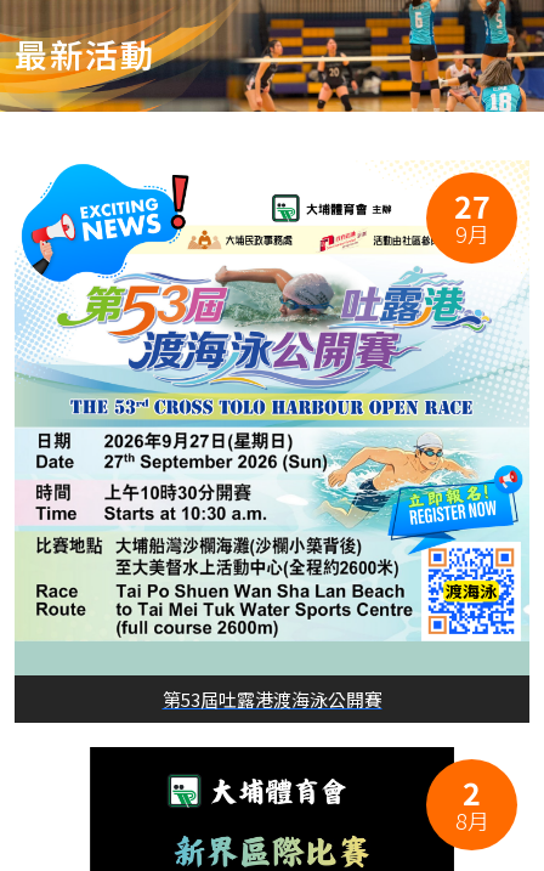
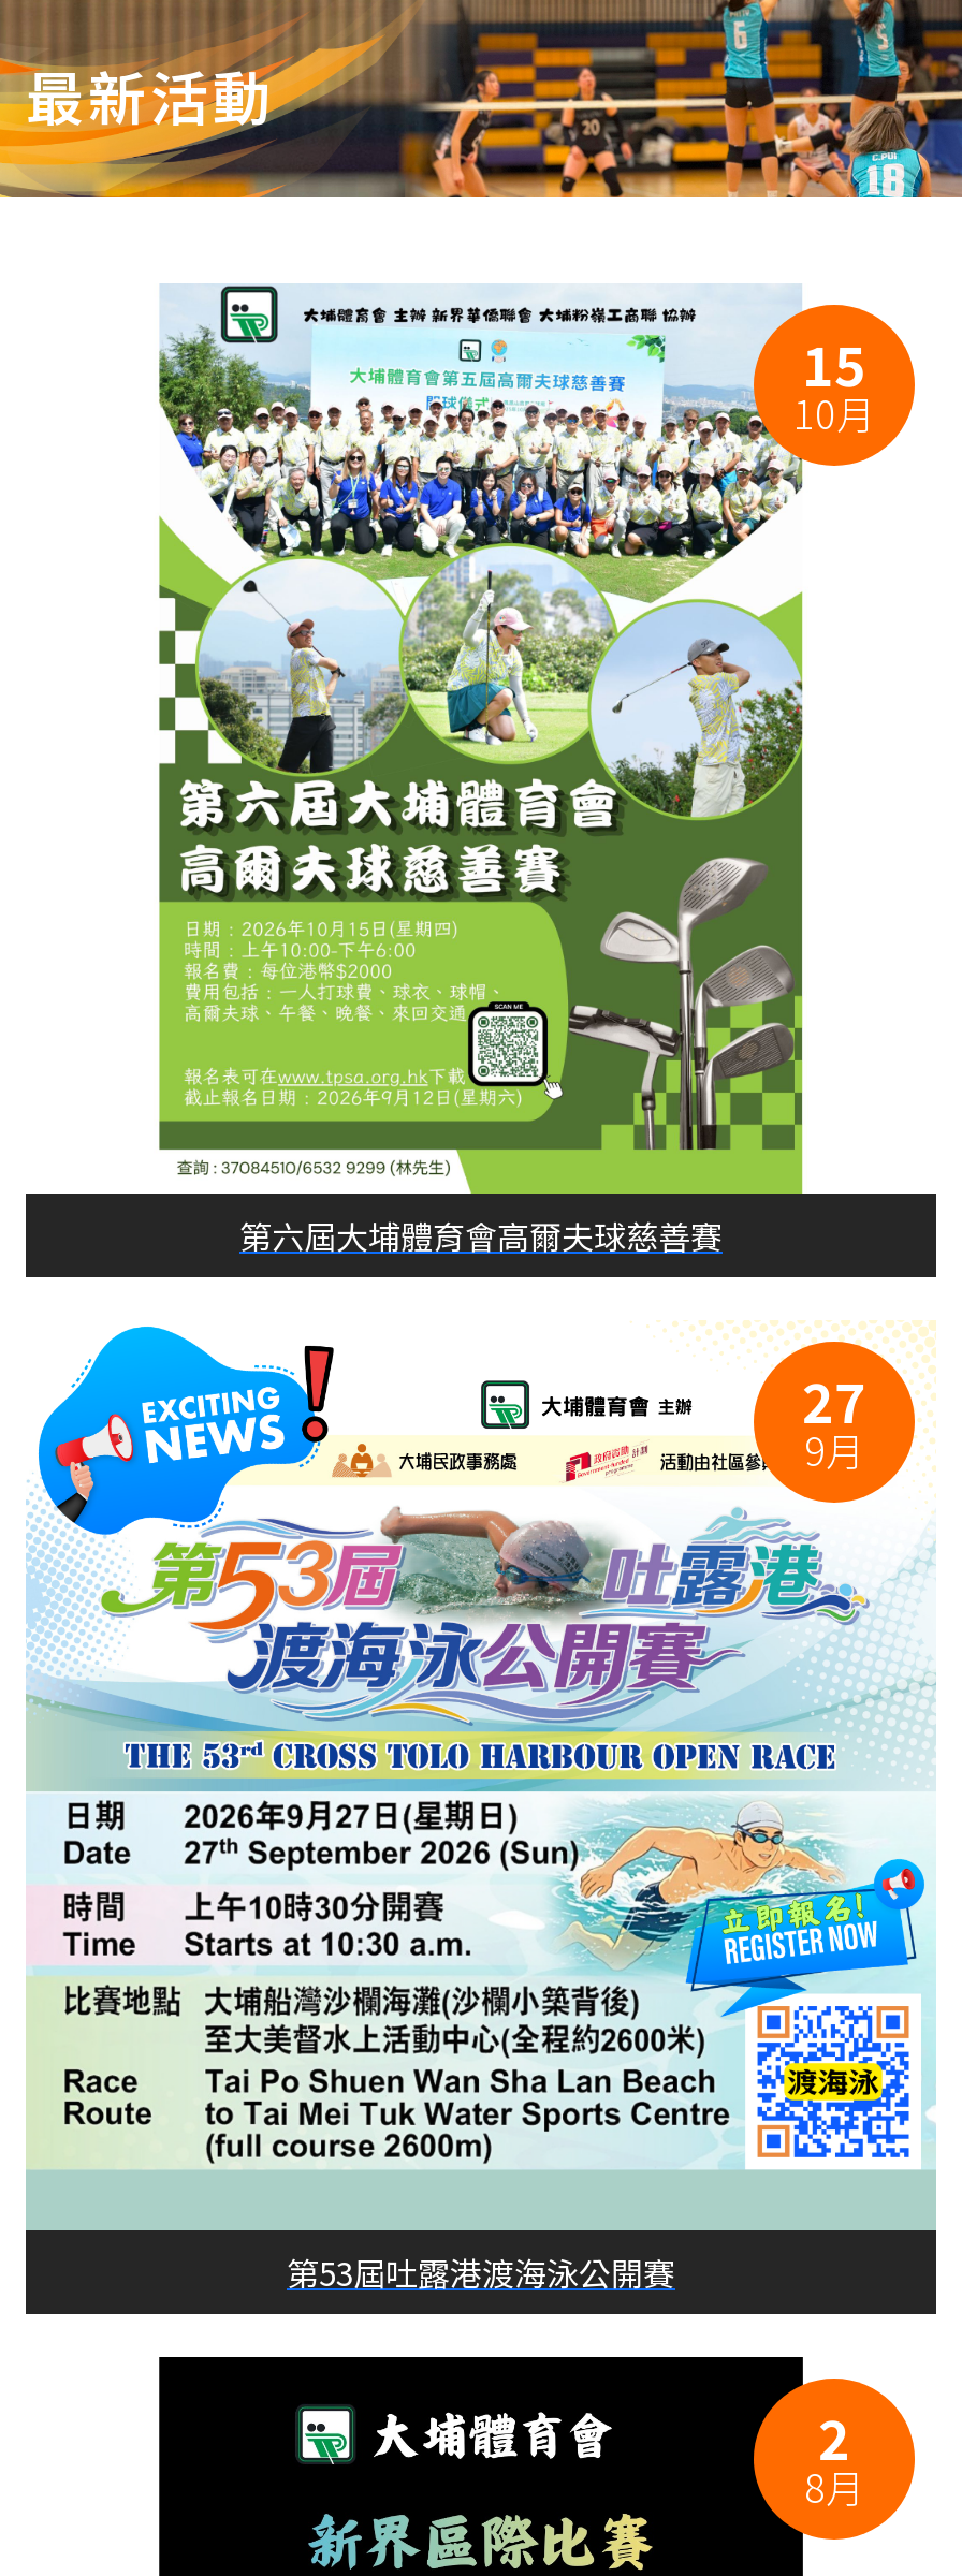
none -> [28,283,934,1196] [image] | 15 | 10月
none -> [239,1212,723,1257] 第六屆大埔體育會高爾夫球慈善賽

